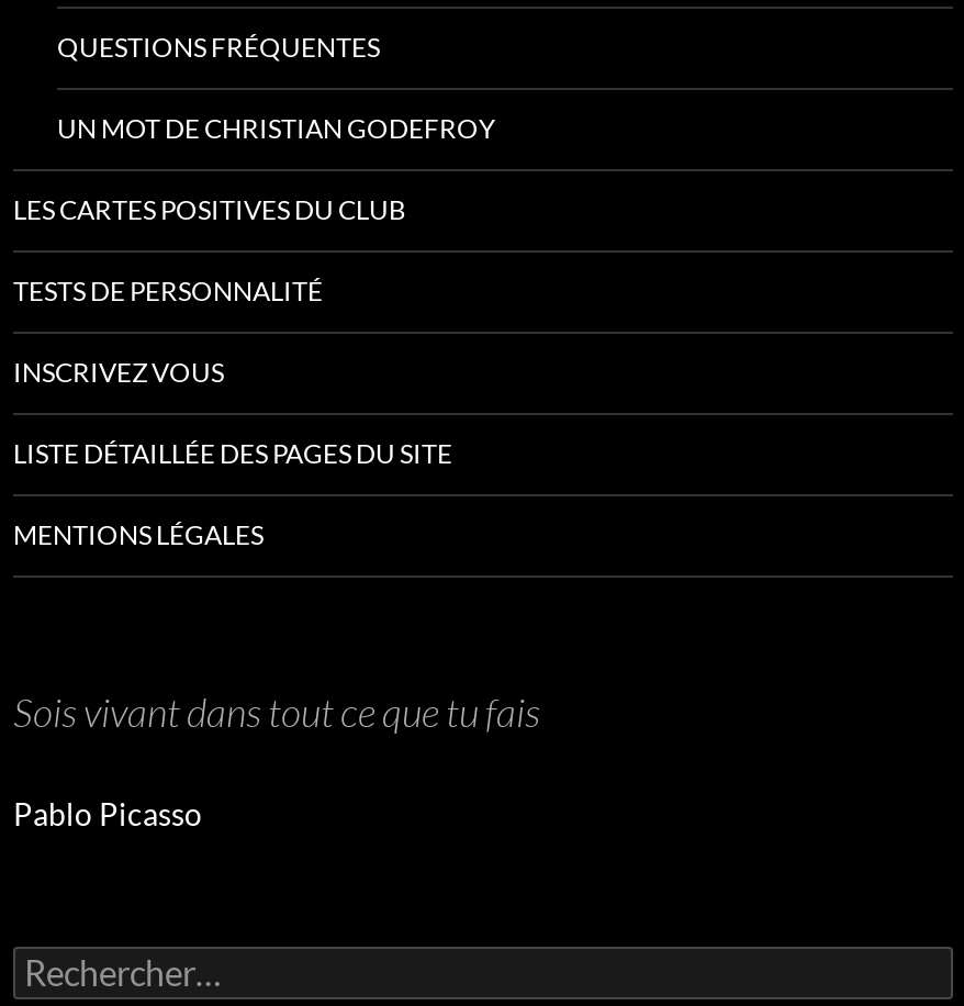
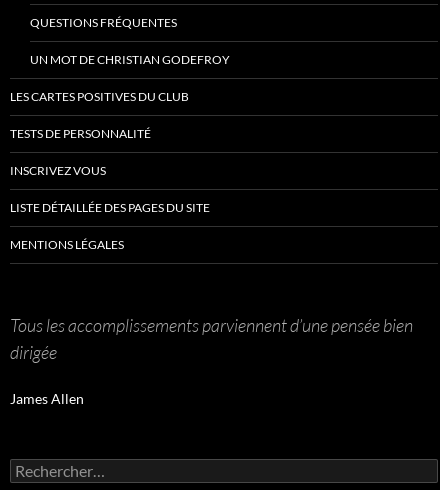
[13,688,540,736] Sois vivant dans tout ce que tu fais -> [10,314,413,363] Tous les accomplissements parviennent d’une pensée bien | dirigée
[13,796,202,833] Pablo Picasso -> [10,390,84,407] James Allen

